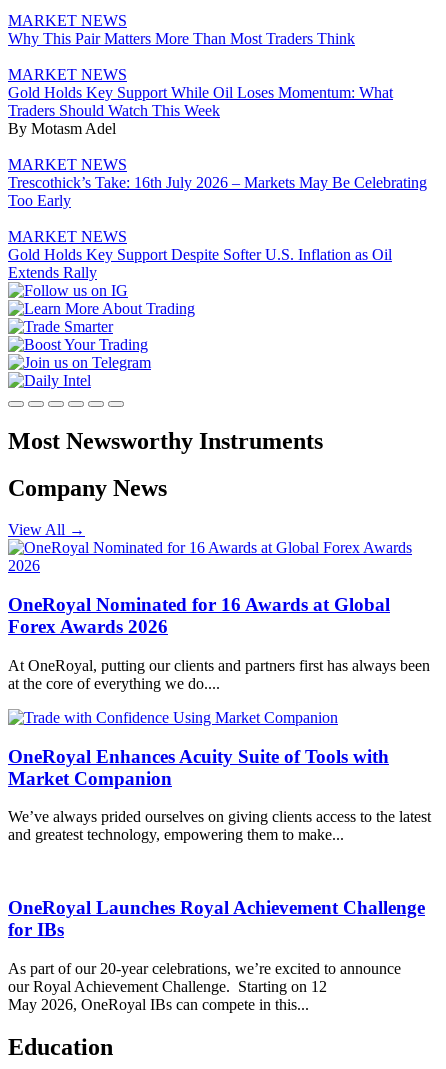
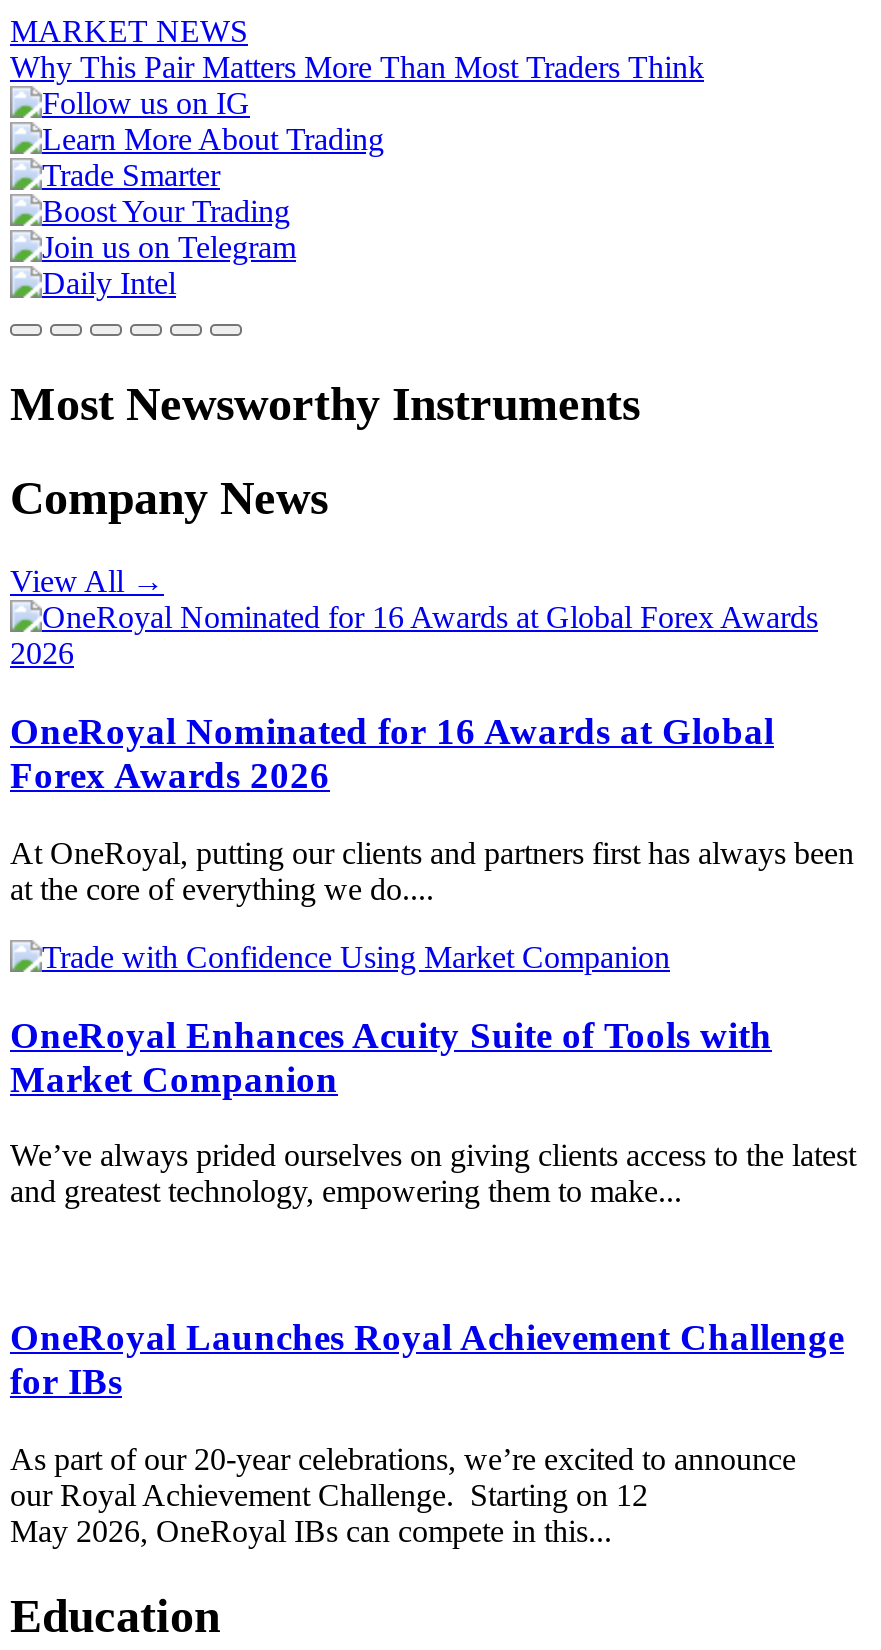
[8,66,427,281] MARKET NEWS | Gold Holds Key Support While Oil Loses Momentum: What | Traders Should Watch This Week | By Motasm Adel | MARKET NEWS | Trescothick’s Take: 16th July 2026 – Markets May Be Celebrating | Too Early | MARKET NEWS | Gold Holds Key Support Despite Softer U.S. Inflation as Oil | Extends Rally -> none

